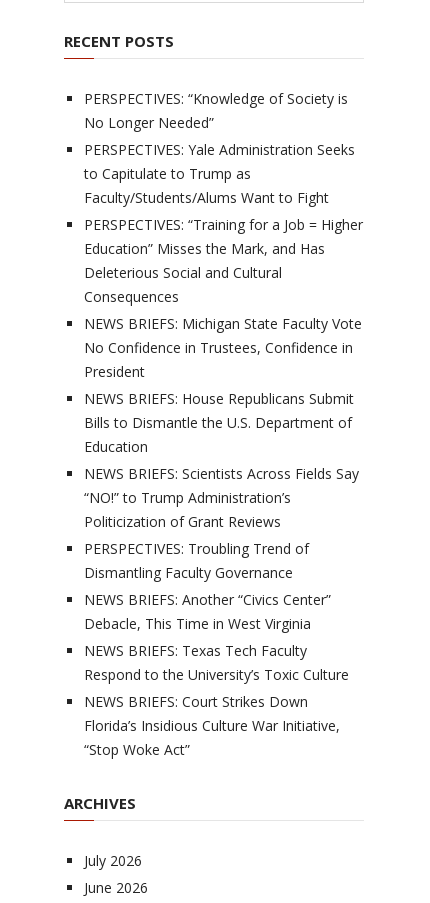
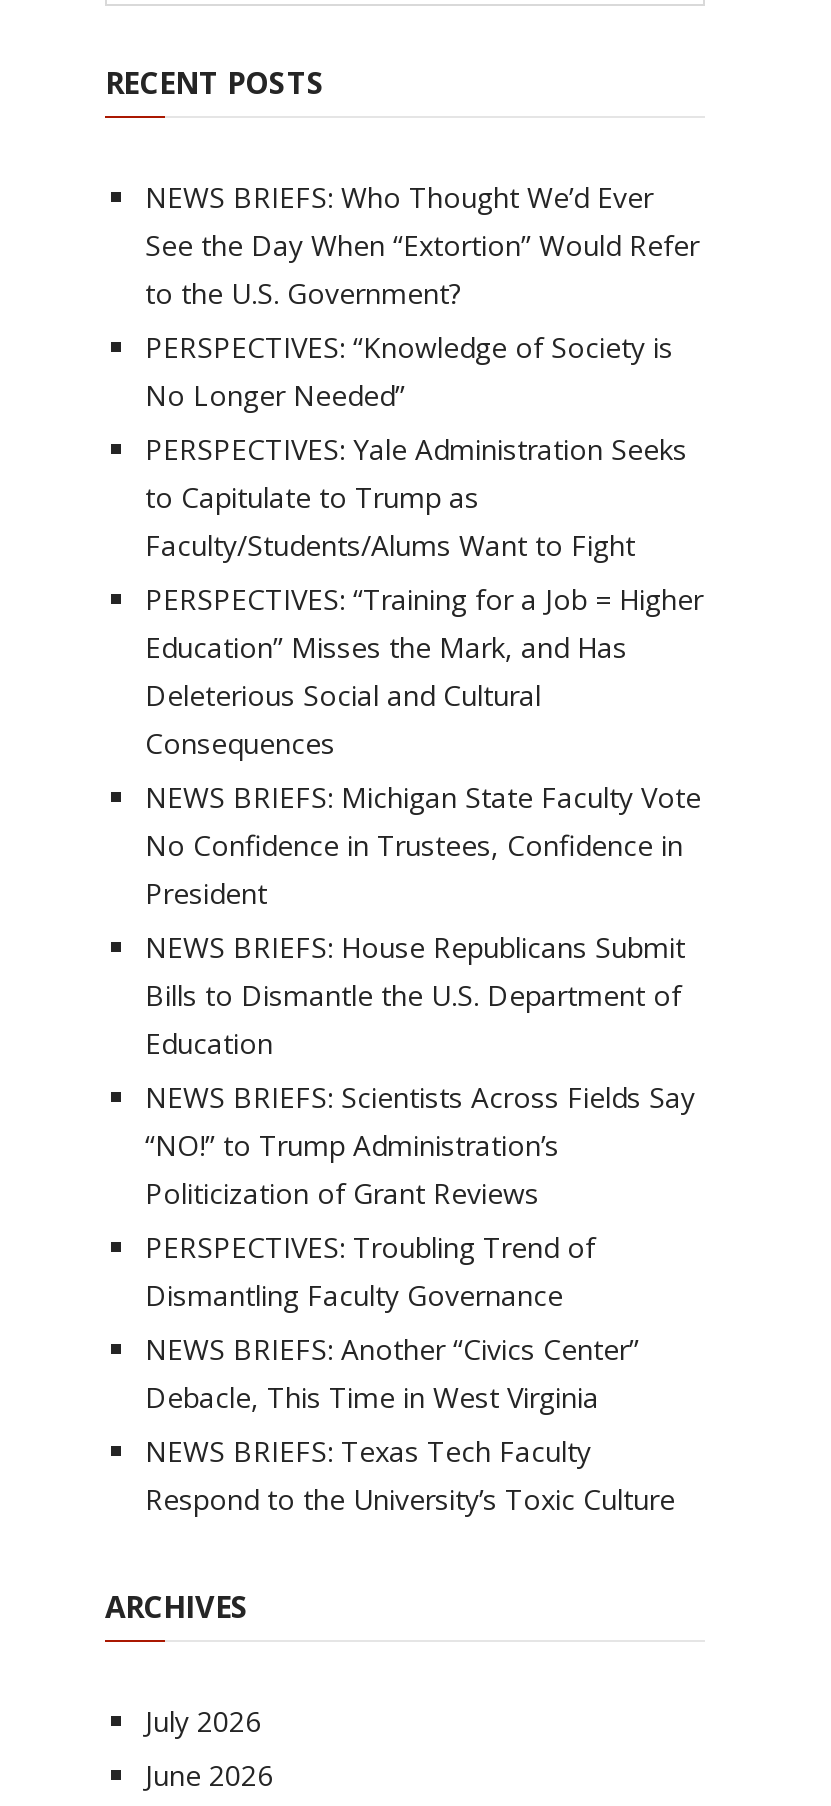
none -> [145,178,699,312] NEWS BRIEFS: Who Thought We’d Ever | See the Day When “Extortion” Would Refer | to the U.S. Government?
moved [84,89,363,684] -> [145,328,703,1518]: PERSPECTIVES: “Knowledge of Society is | No Longer Needed” | PERSPECTIVES: Yale Administration Seeks | ... | NEWS BRIEFS: Texas Tech Faculty | Respond to the University’s Toxic Culture
[84,692,340,759] NEWS BRIEFS: Court Strikes Down | Florida’s Insidious Culture War Initiative, | “Stop Woke Act” -> none

